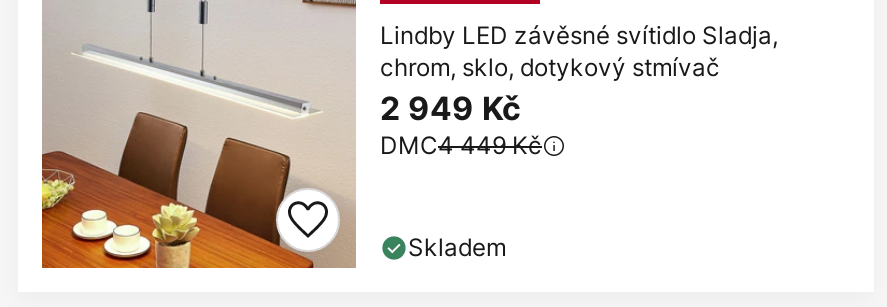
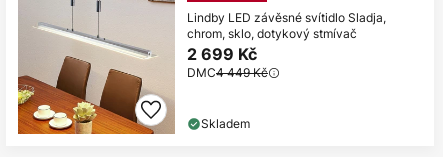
[380,88,520,128] 2 949 Kč -> [187,44,257,64] 2 699 Kč

